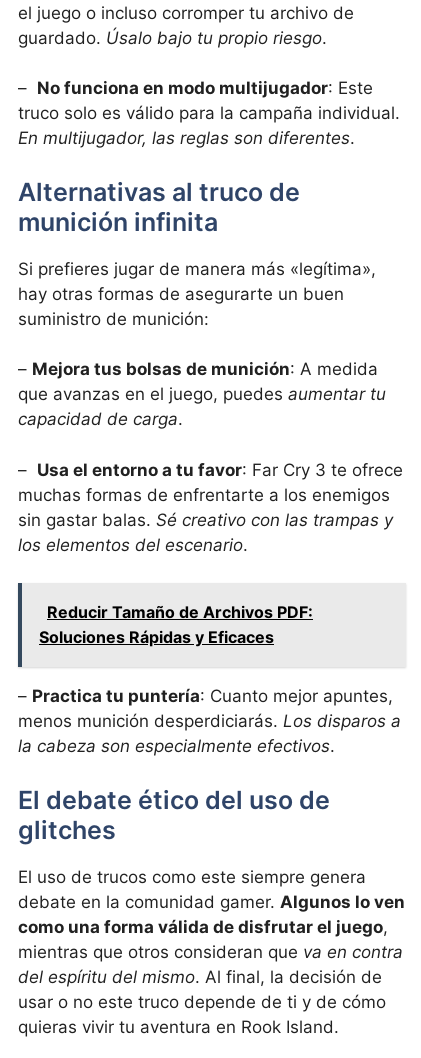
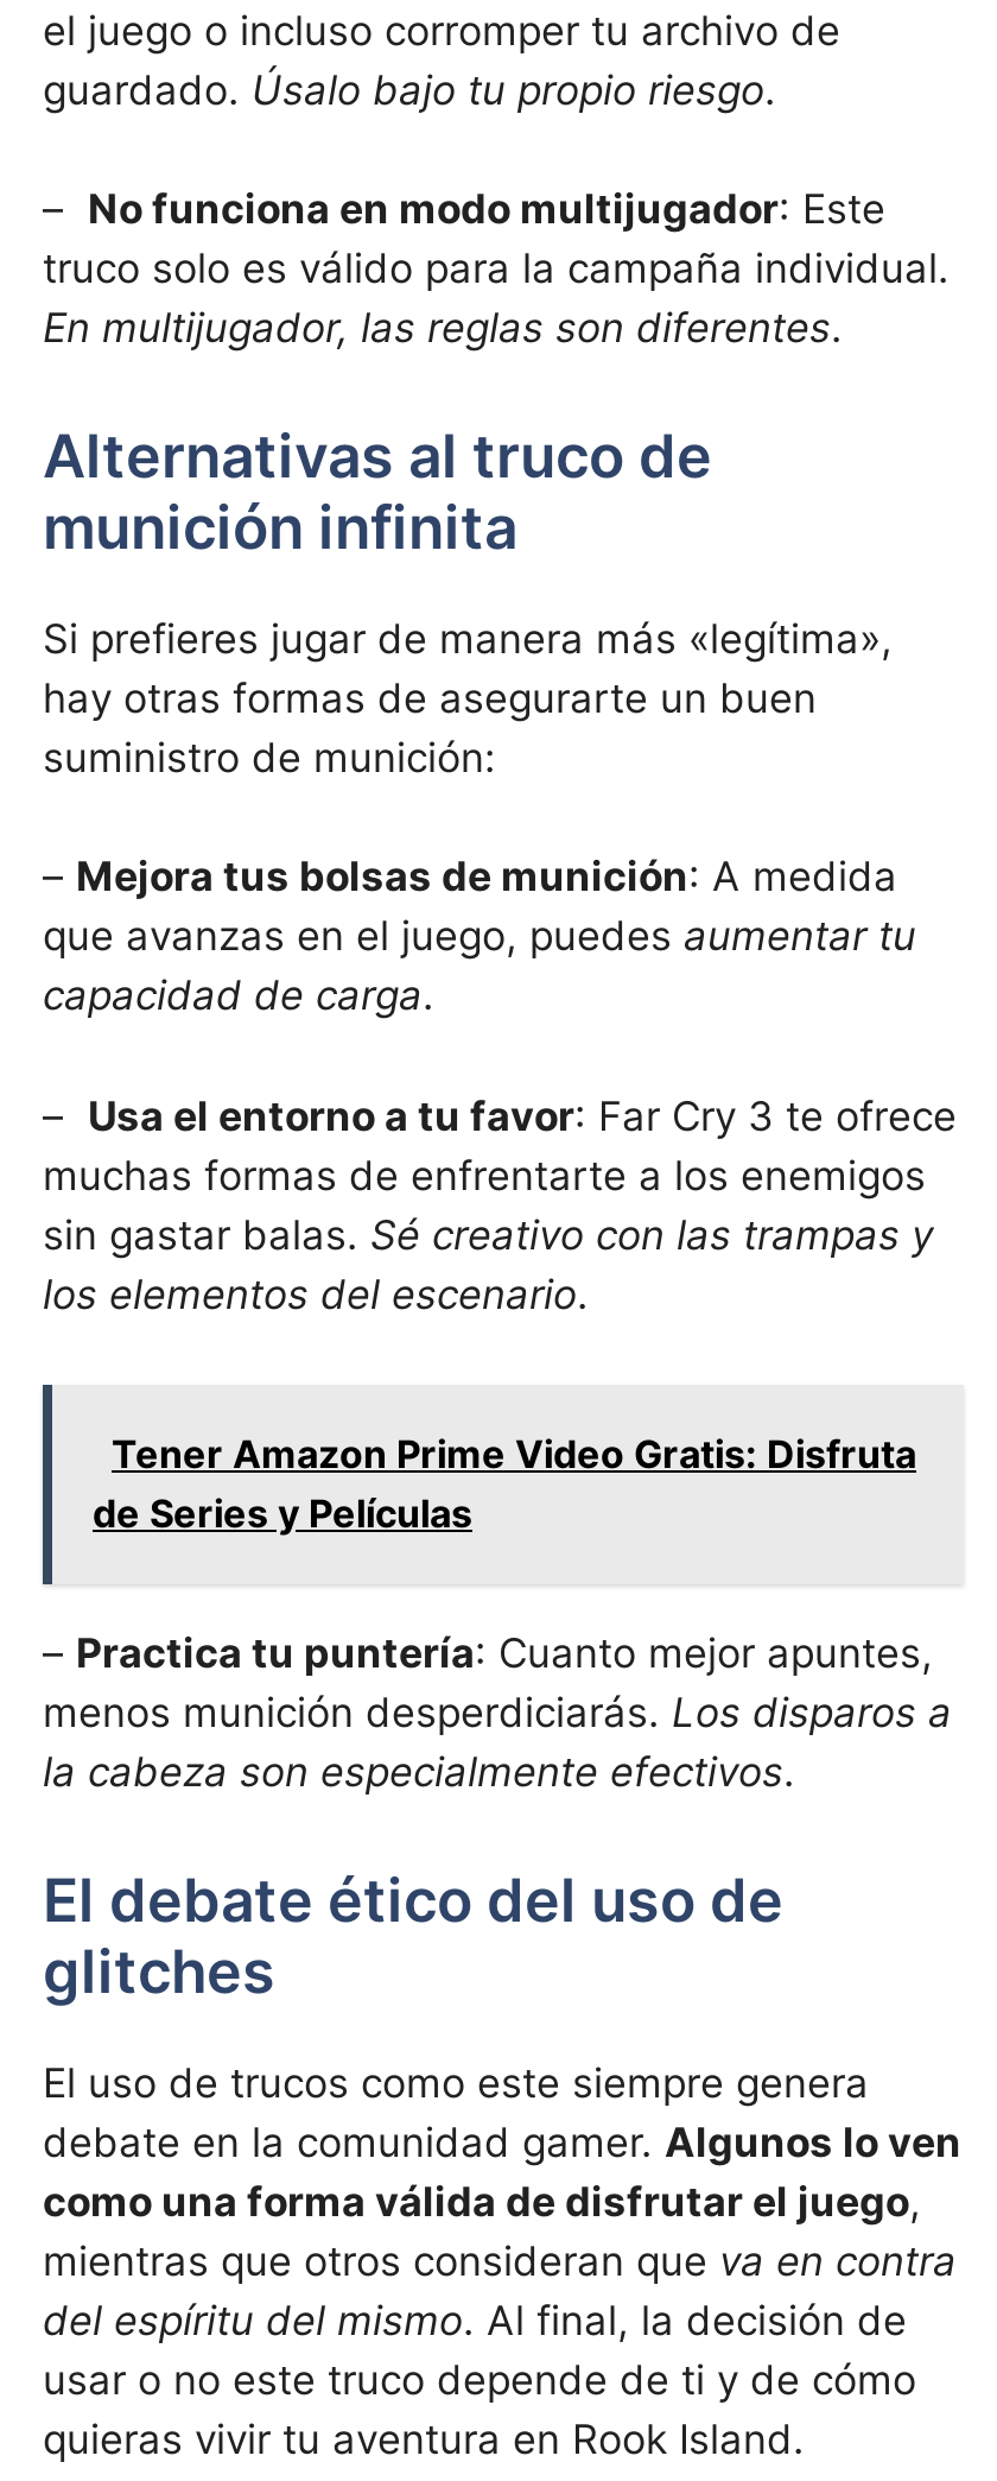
[39,602,313,647] Reducir Tamaño de Archivos PDF: | Soluciones Rápidas y Eficaces -> [93,1430,916,1537] Tener Amazon Prime Video Gratis: Disfruta | de Series y Películas

